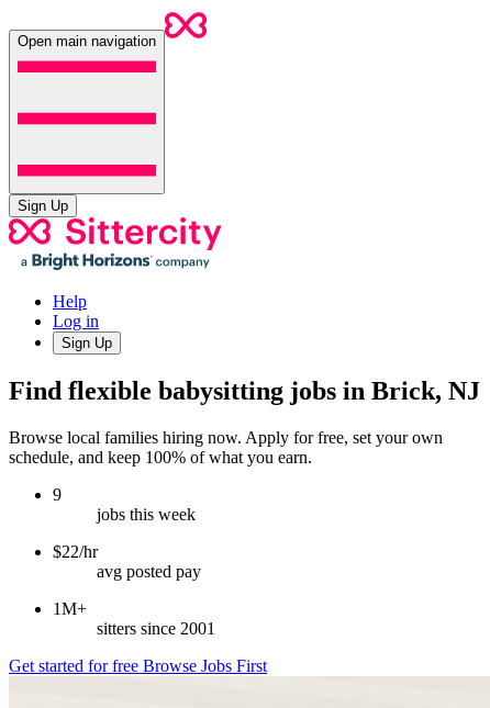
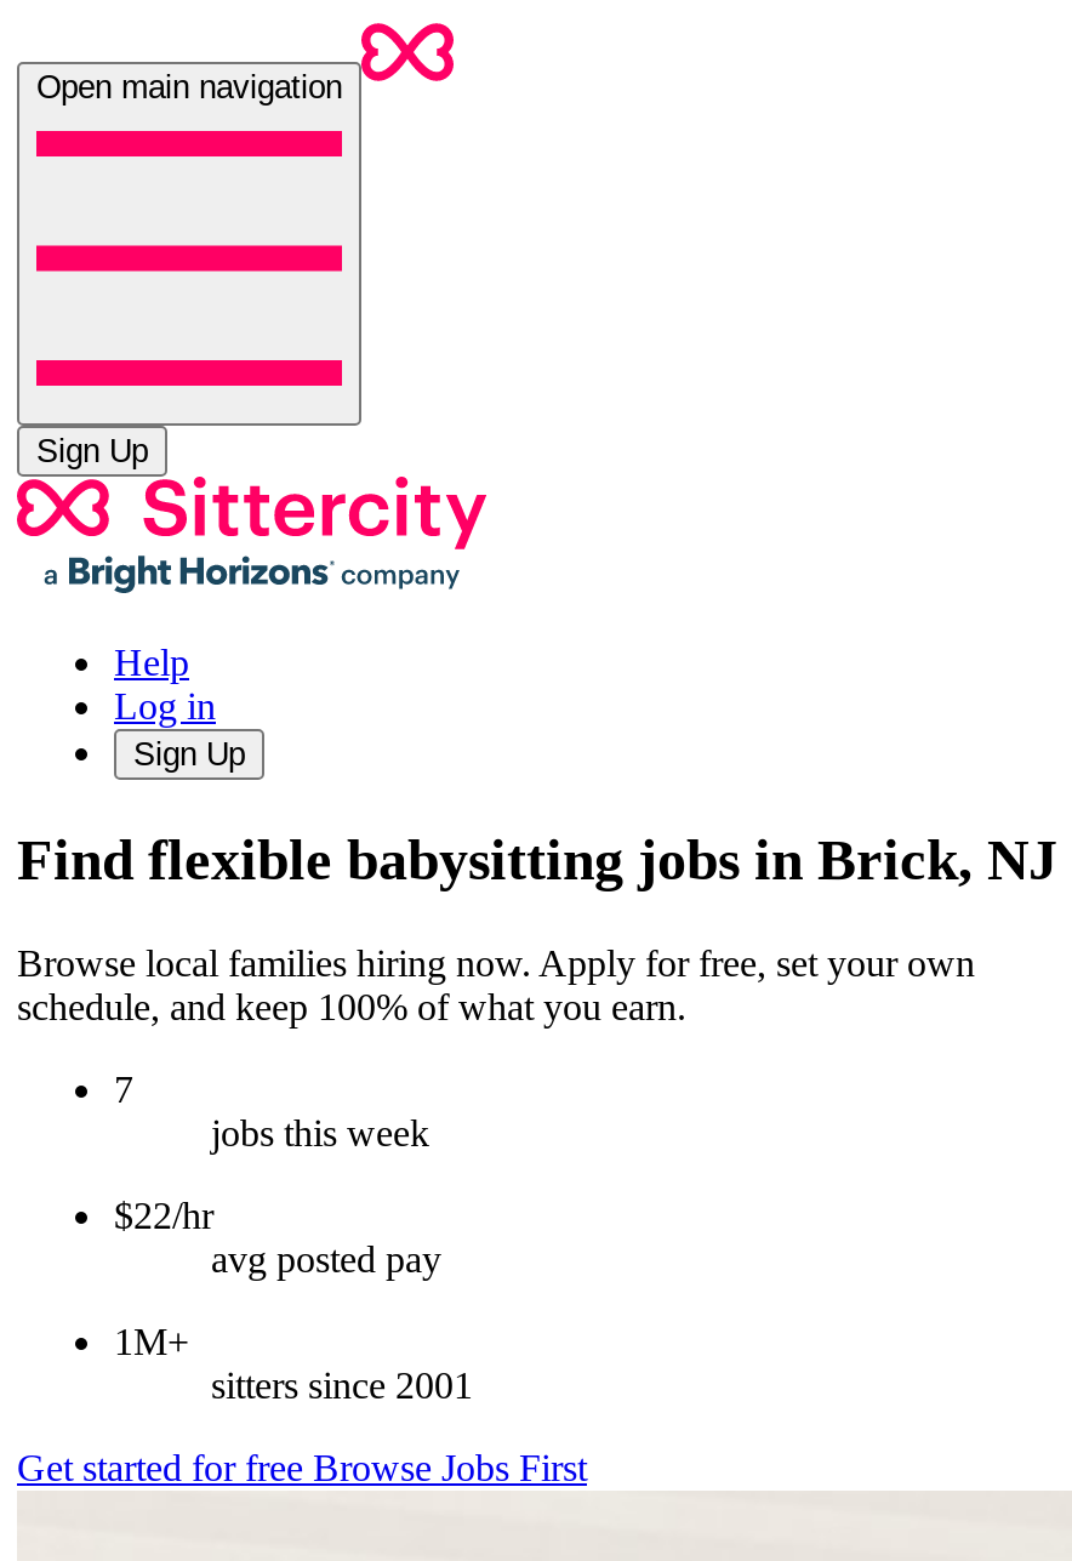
[53,485,62,504] 9 -> [114,1068,133,1109] 7

